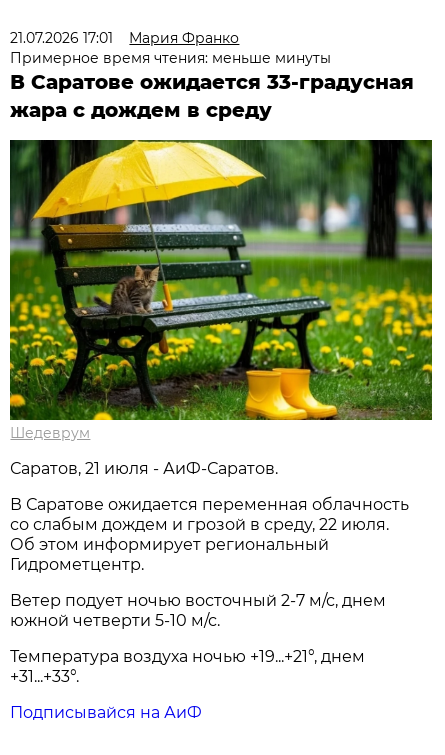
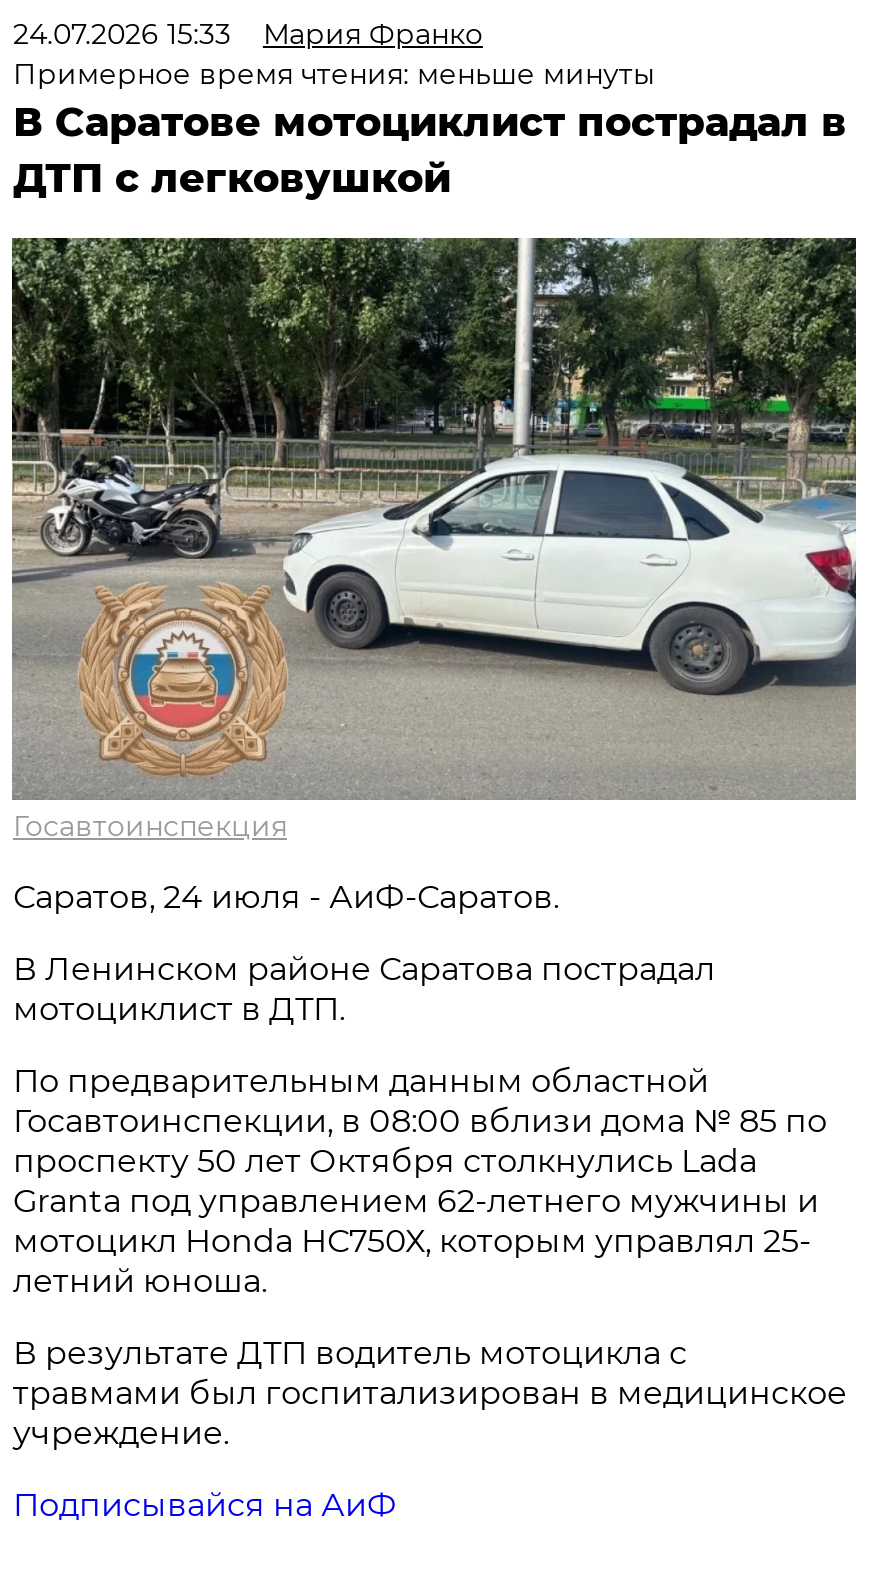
[10,29,239,47] 21.07.2026 17:01 Мария Франко -> [13,16,483,52] 24.07.2026 15:33 Мария Франко
[10,70,414,122] В Саратове ожидается 33-градусная | жара с дождем в среду -> [13,98,847,202] В Саратове мотоциклист пострадал в | ДТП с легковушкой
[9,139,433,442] [image] | Шедеврум -> [12,240,858,843] [image] | Госавтоинспекция
[10,459,278,478] Саратов, 21 июля - АиФ-Саратов. -> [13,877,559,915] Саратов, 24 июля - АиФ-Саратов.
[10,495,409,574] В Саратове ожидается переменная облачность | со слабым дождем и грозой в среду, 22 июля. | Об этом информирует региональный | Гидрометцентр. -> [13,949,715,1027] В Ленинском районе Саратова пострадал | мотоциклист в ДТП.
[10,591,386,630] Ветер подует ночью восточный 2-7 м/с, днем | южной четверти 5-10 м/с. -> [13,1061,827,1299] По предварительным данным областной | Госавтоинспекции, в 08:00 вблизи дома № 85 по | проспекту 50 лет Октября столкнулись Lada | Granta под управлением 62-летнего мужчины и | мотоцикл Honda НС750Х, которым управлял 25- | летний юноша.
[10,647,365,686] Температура воздуха ночью +19...+21°, днем | +31...+33°. -> [13,1333,847,1451] В результате ДТП водитель мотоцикла с | травмами был госпитализирован в медицинское | учреждение.

